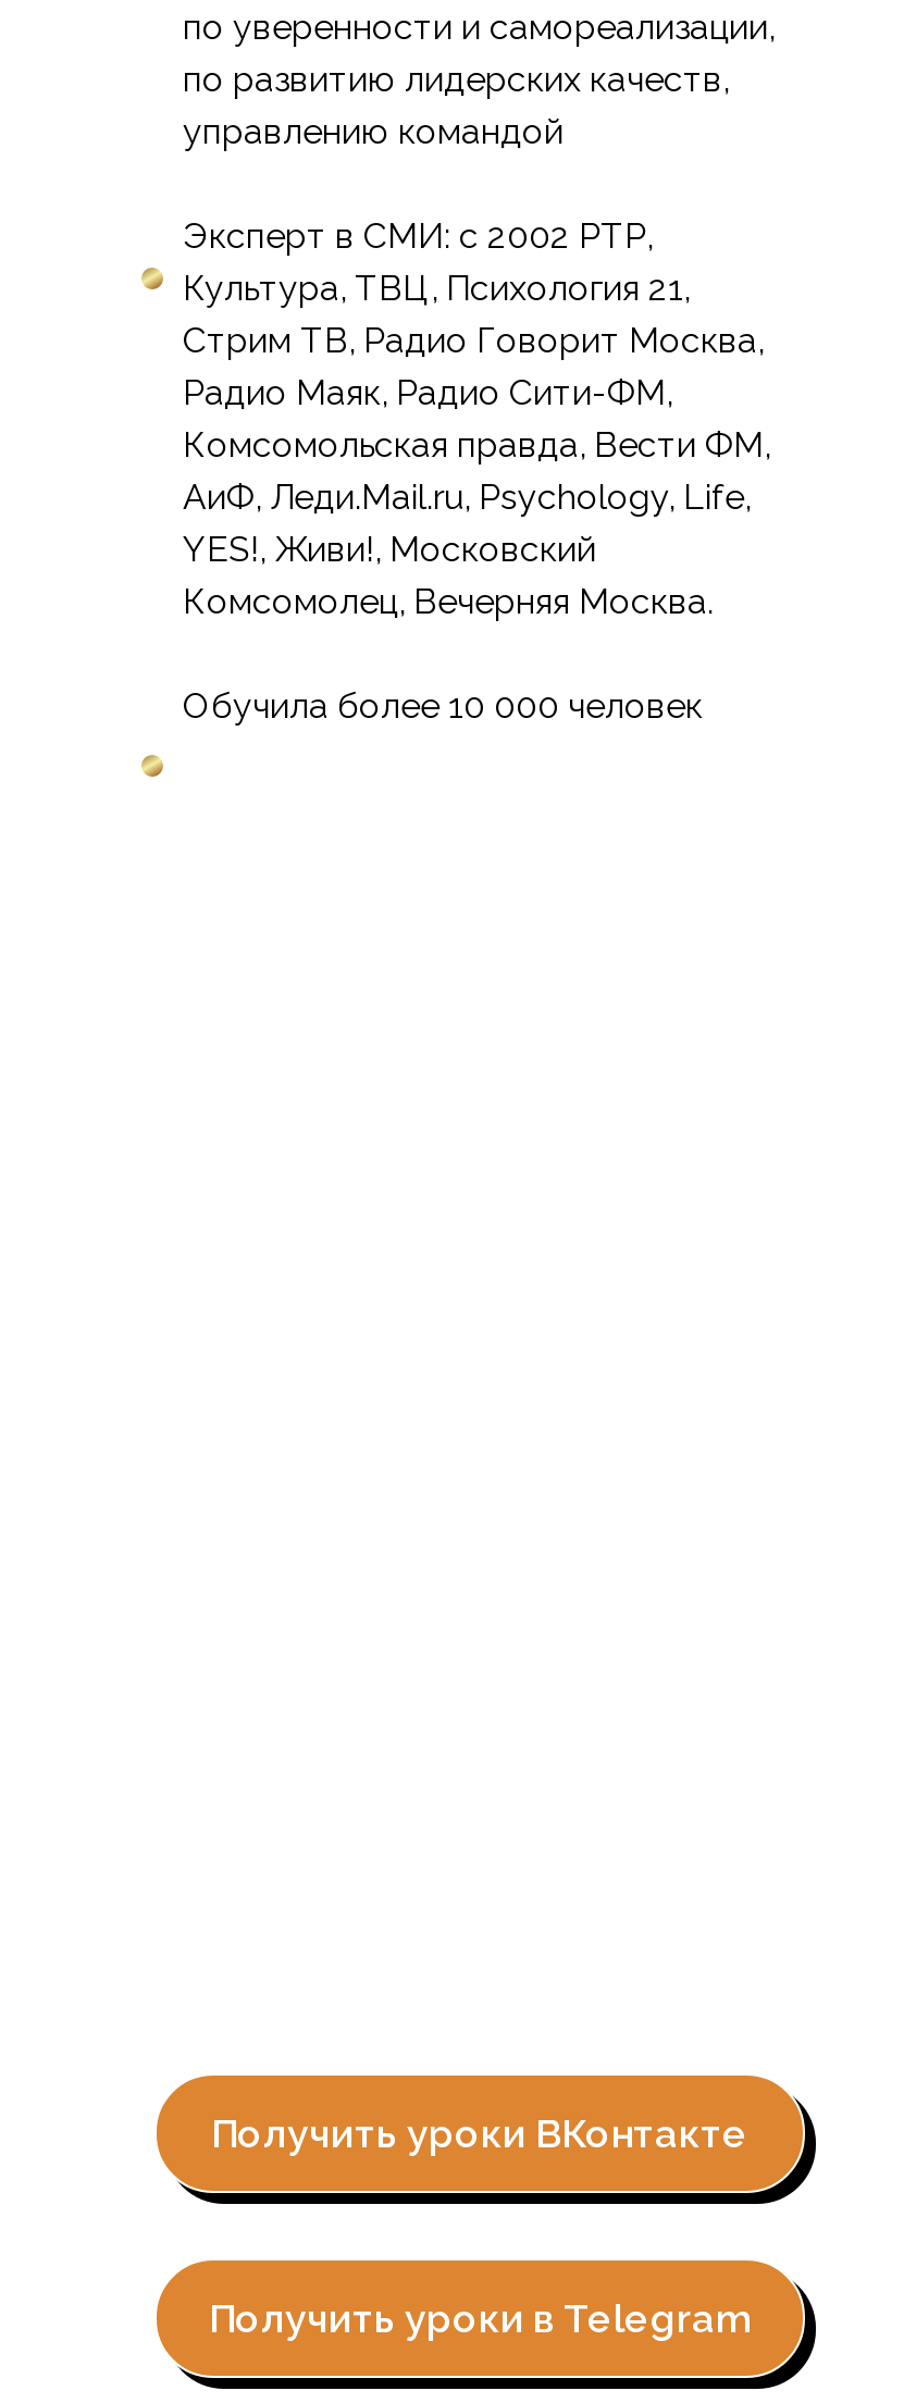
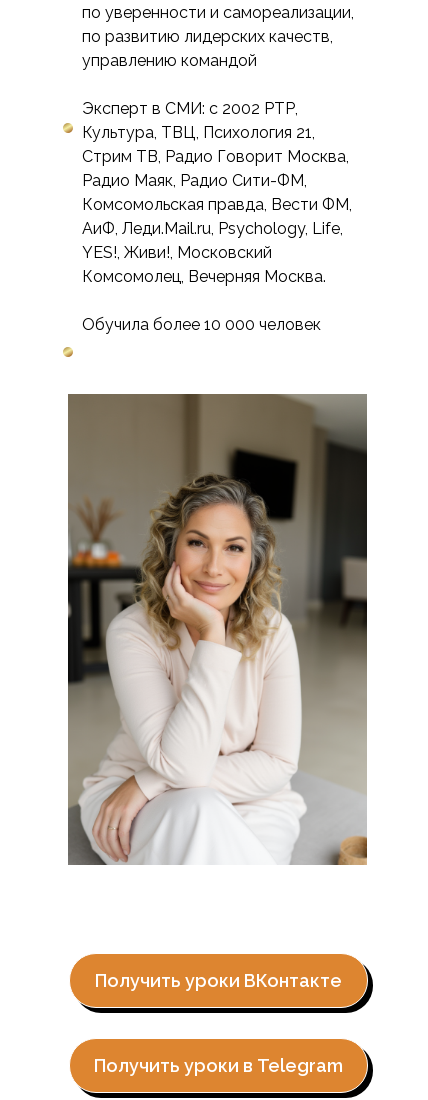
none -> [67,393,368,866] [image]

